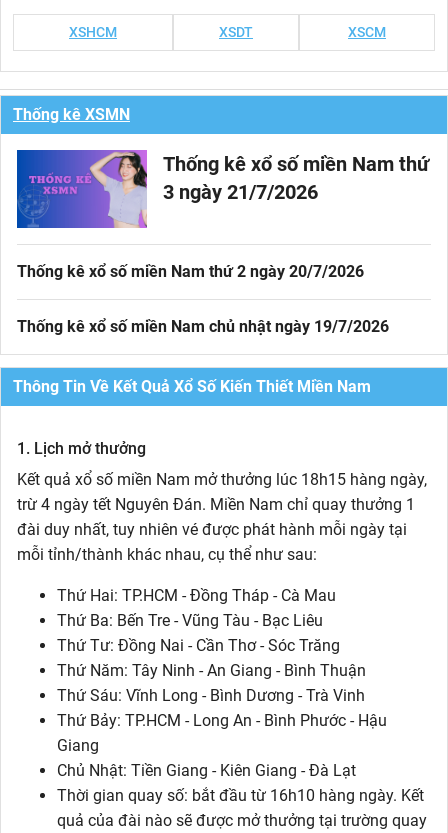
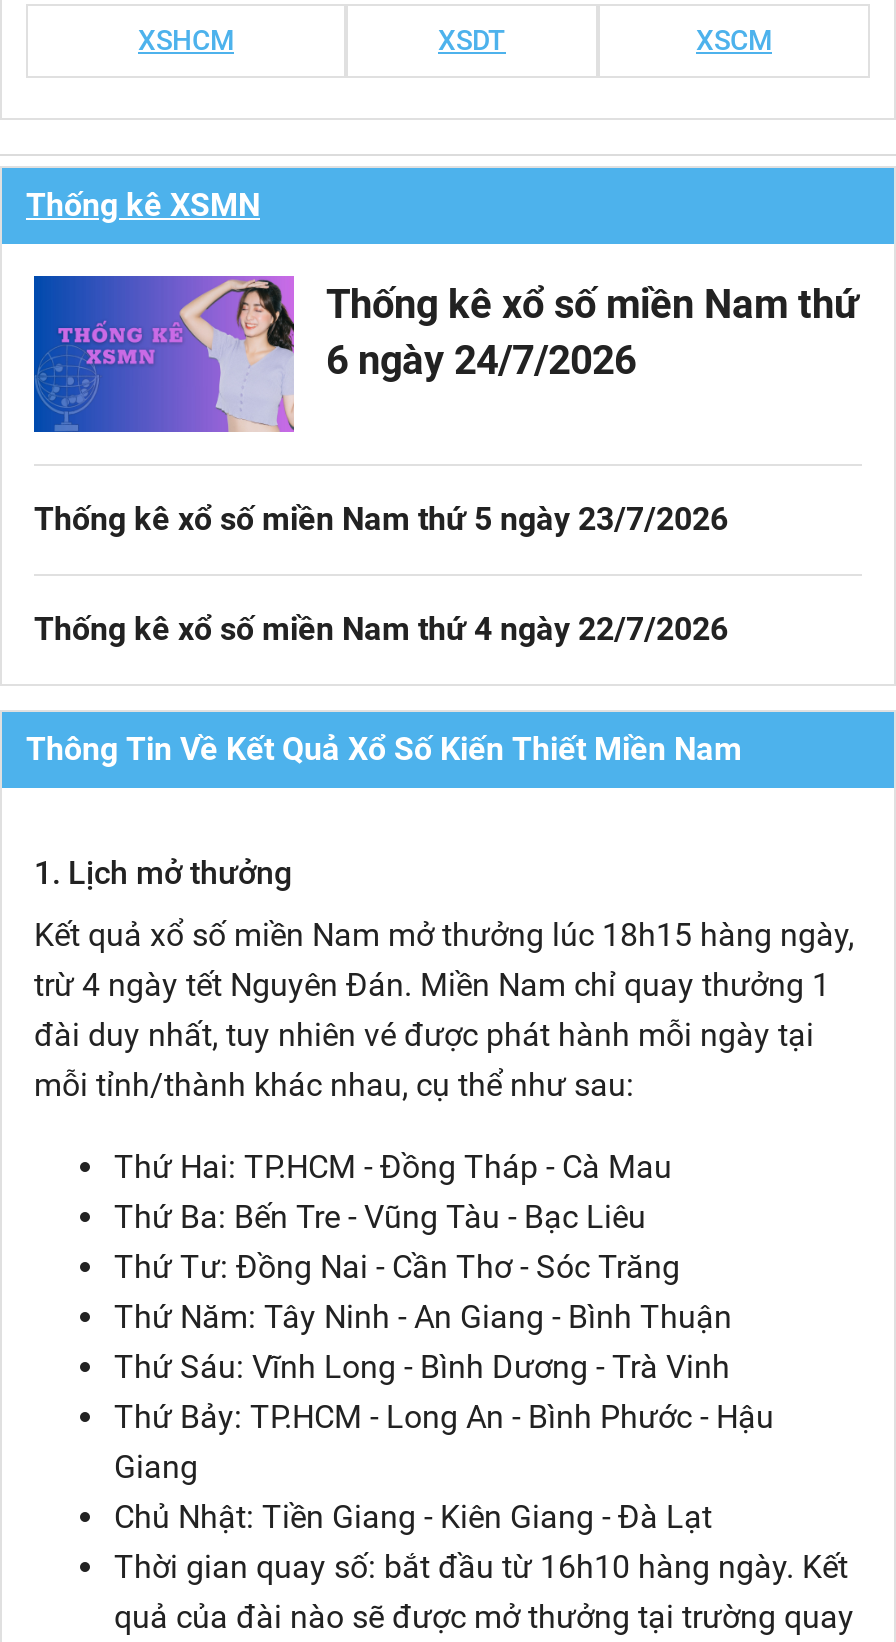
[163,180,318,204] 3 ngày 21/7/2026 -> [326,336,636,384] 6 ngày 24/7/2026
[17,262,364,281] Thống kê xổ số miền Nam thứ 2 ngày 20/7/2026 -> [34,500,728,538] Thống kê xổ số miền Nam thứ 5 ngày 23/7/2026
[17,317,389,336] Thống kê xổ số miền Nam chủ nhật ngày 19/7/2026 -> [34,610,728,648] Thống kê xổ số miền Nam thứ 4 ngày 22/7/2026

